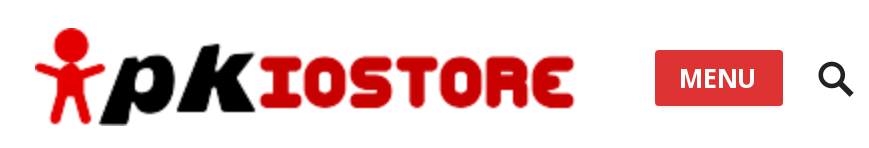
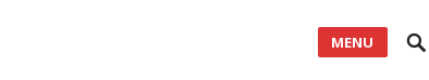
[33,26,575,128] [image] -> none

